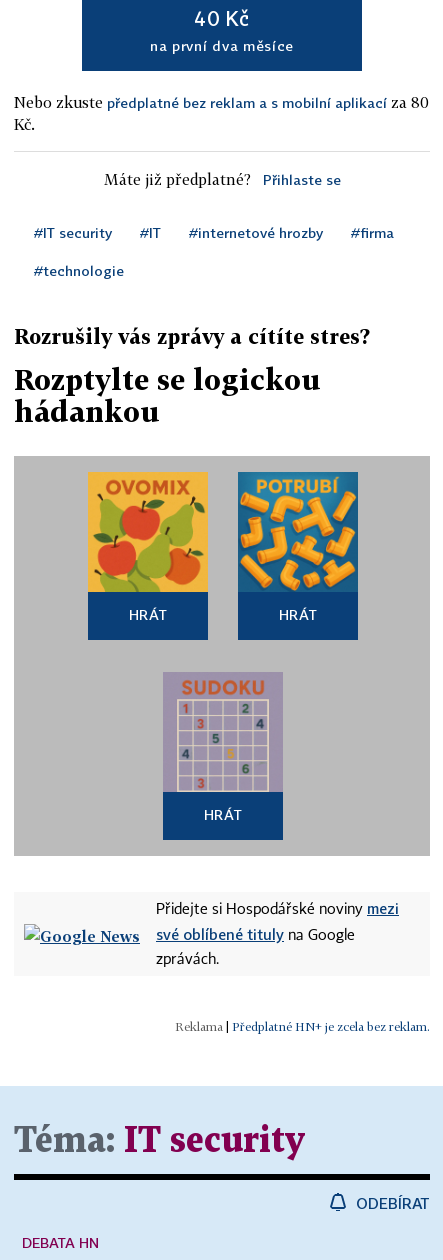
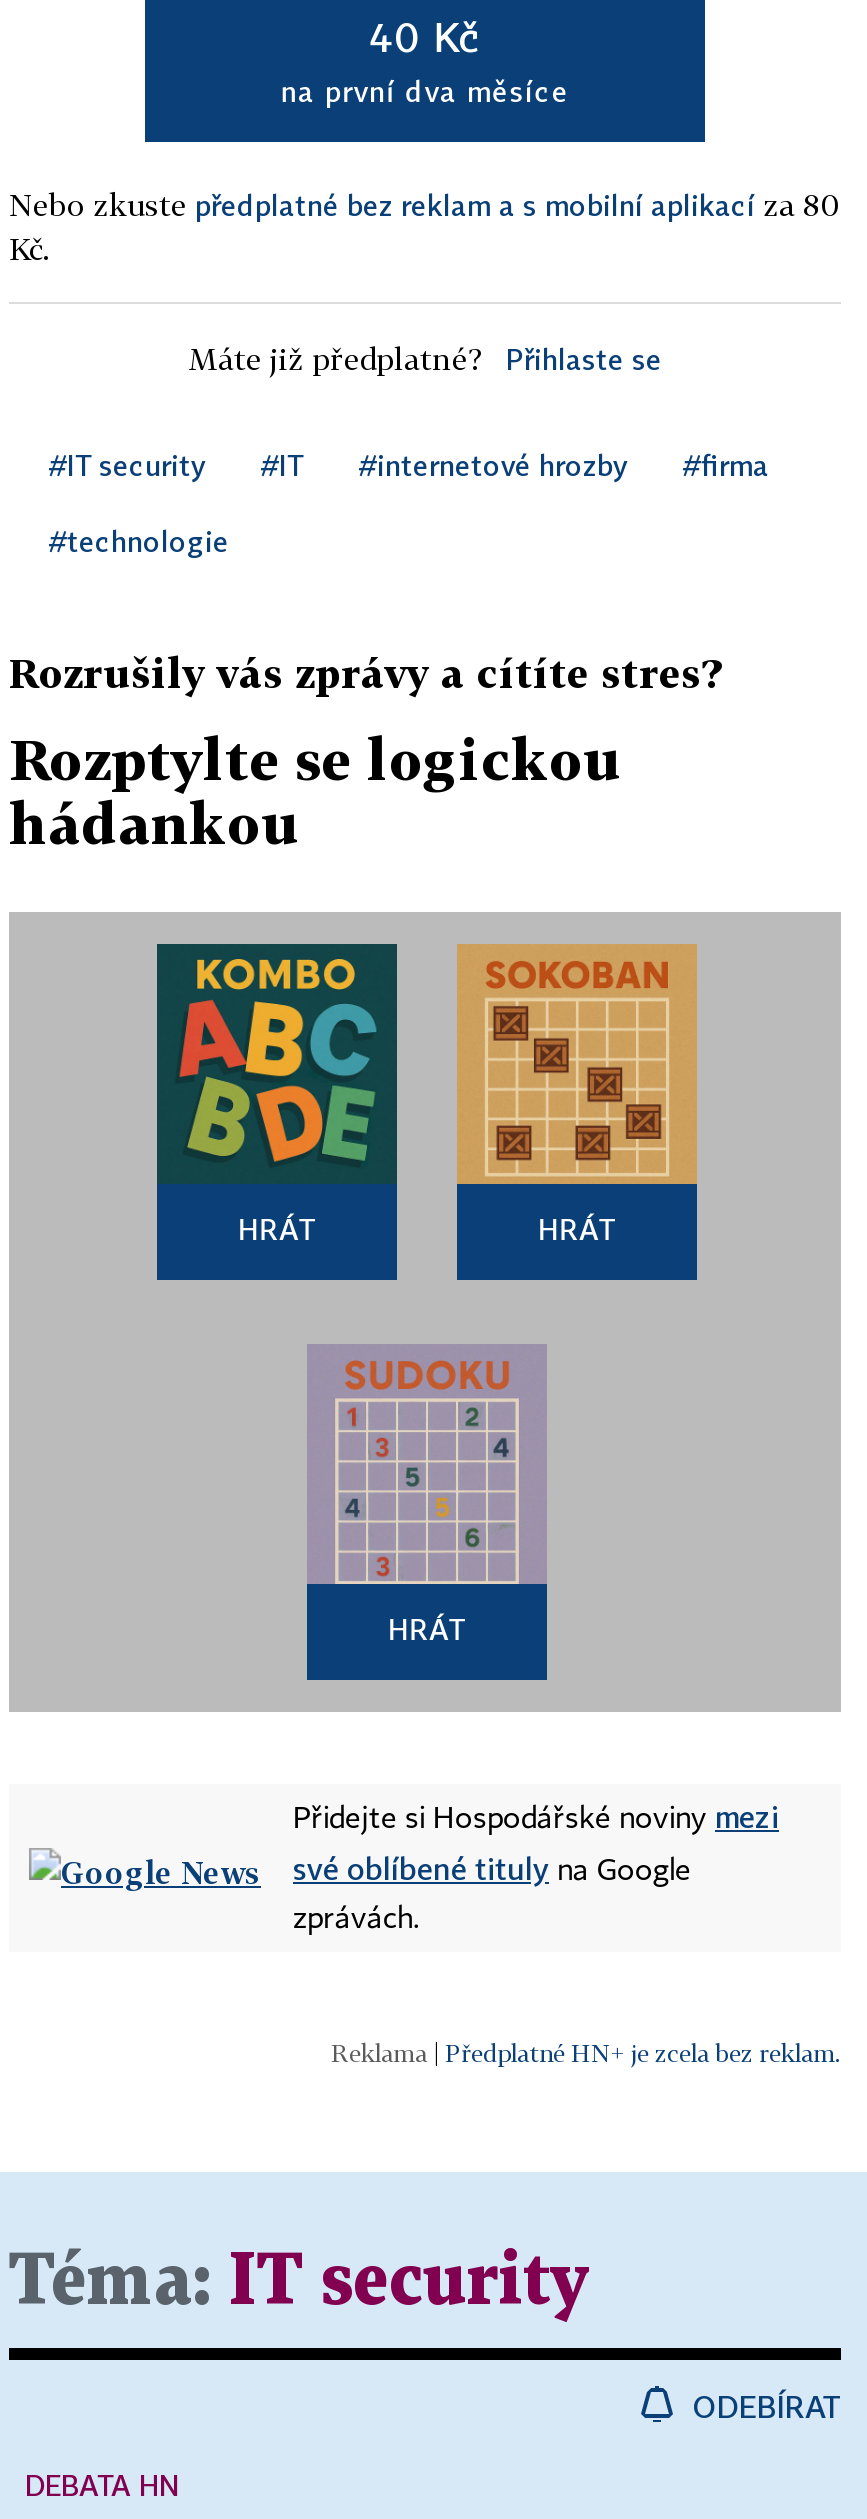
[87,471,209,593] [image] -> [155,942,399,1184] [image]
[237,471,359,592] [image] -> [457,944,697,1186] [image]

